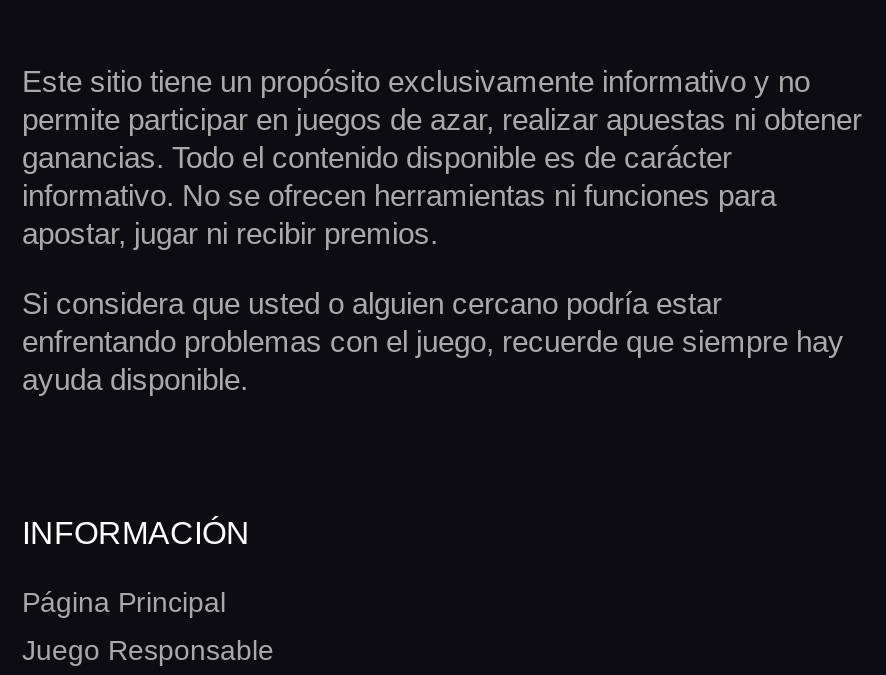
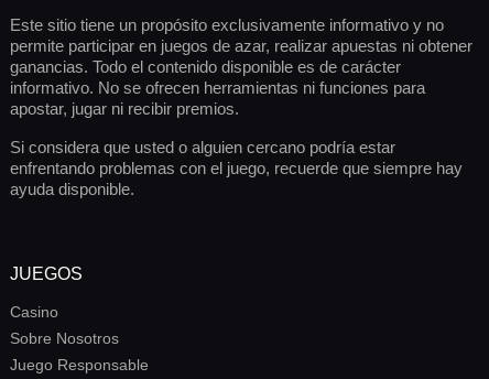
[22,516,250,618] INFORMACIÓN | Página Principal -> [10,264,119,347] JUEGOS | Casino | Sobre Nosotros

